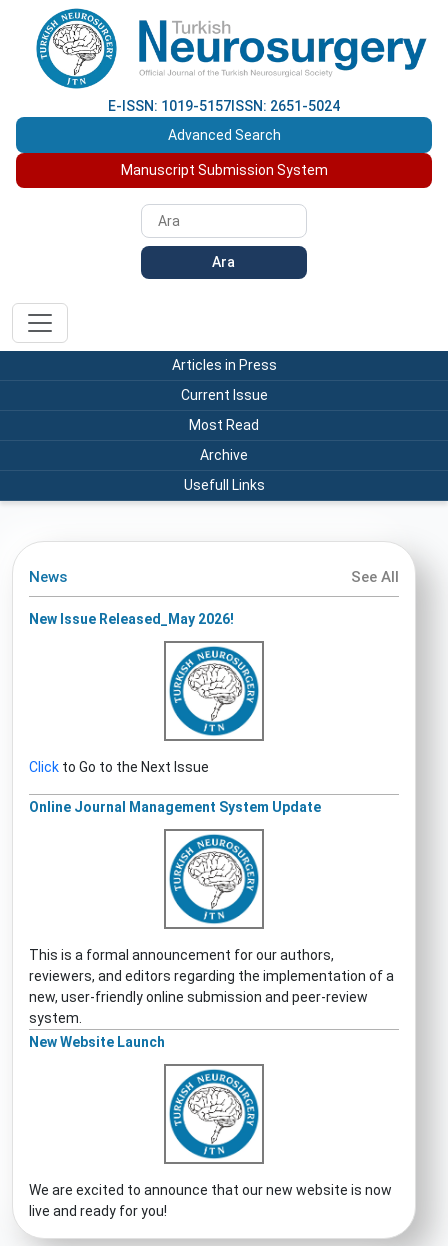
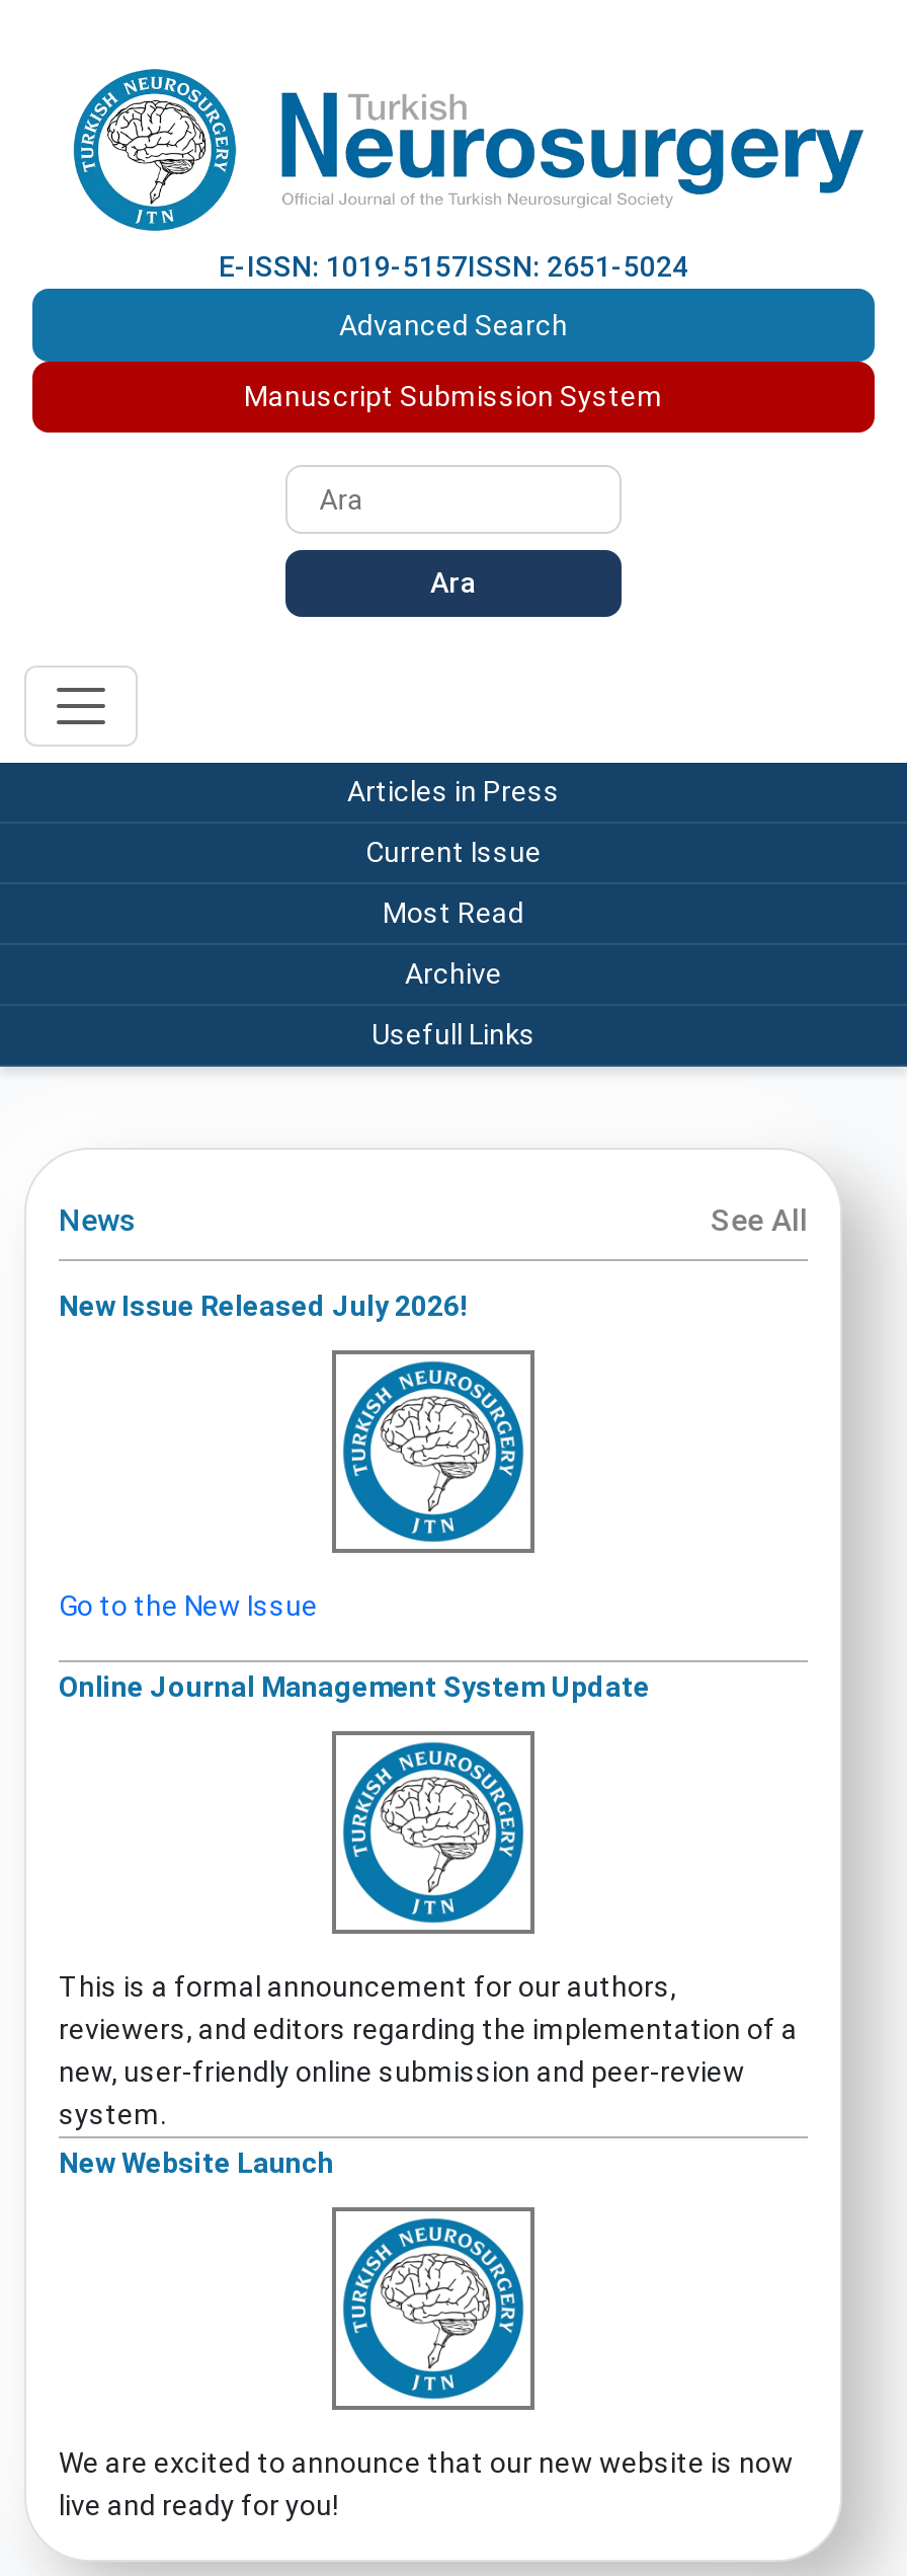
[29,610,234,626] New Issue Released_May 2026! -> [59,1289,468,1321] New Issue Released July 2026!
[29,758,209,774] Click to Go to the Next Issue -> [59,1588,318,1621] Go to the New Issue

